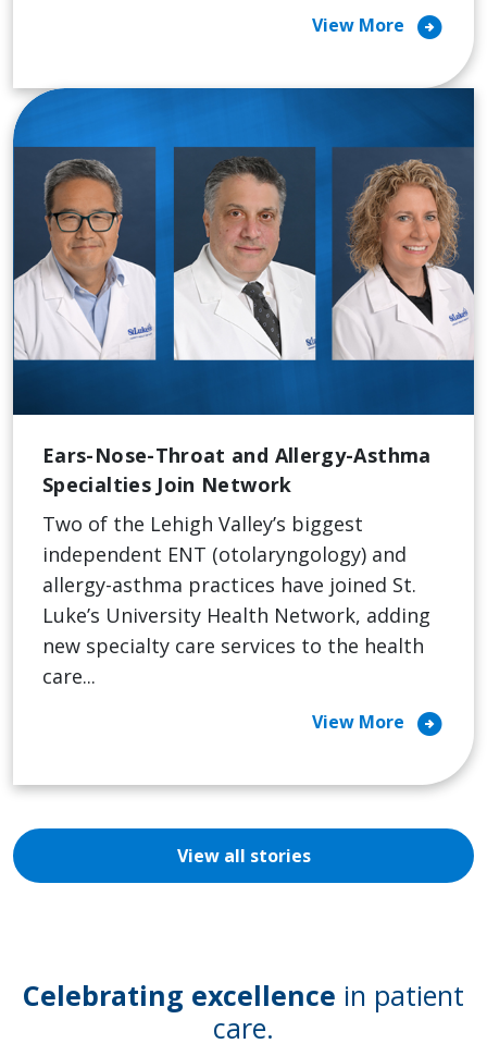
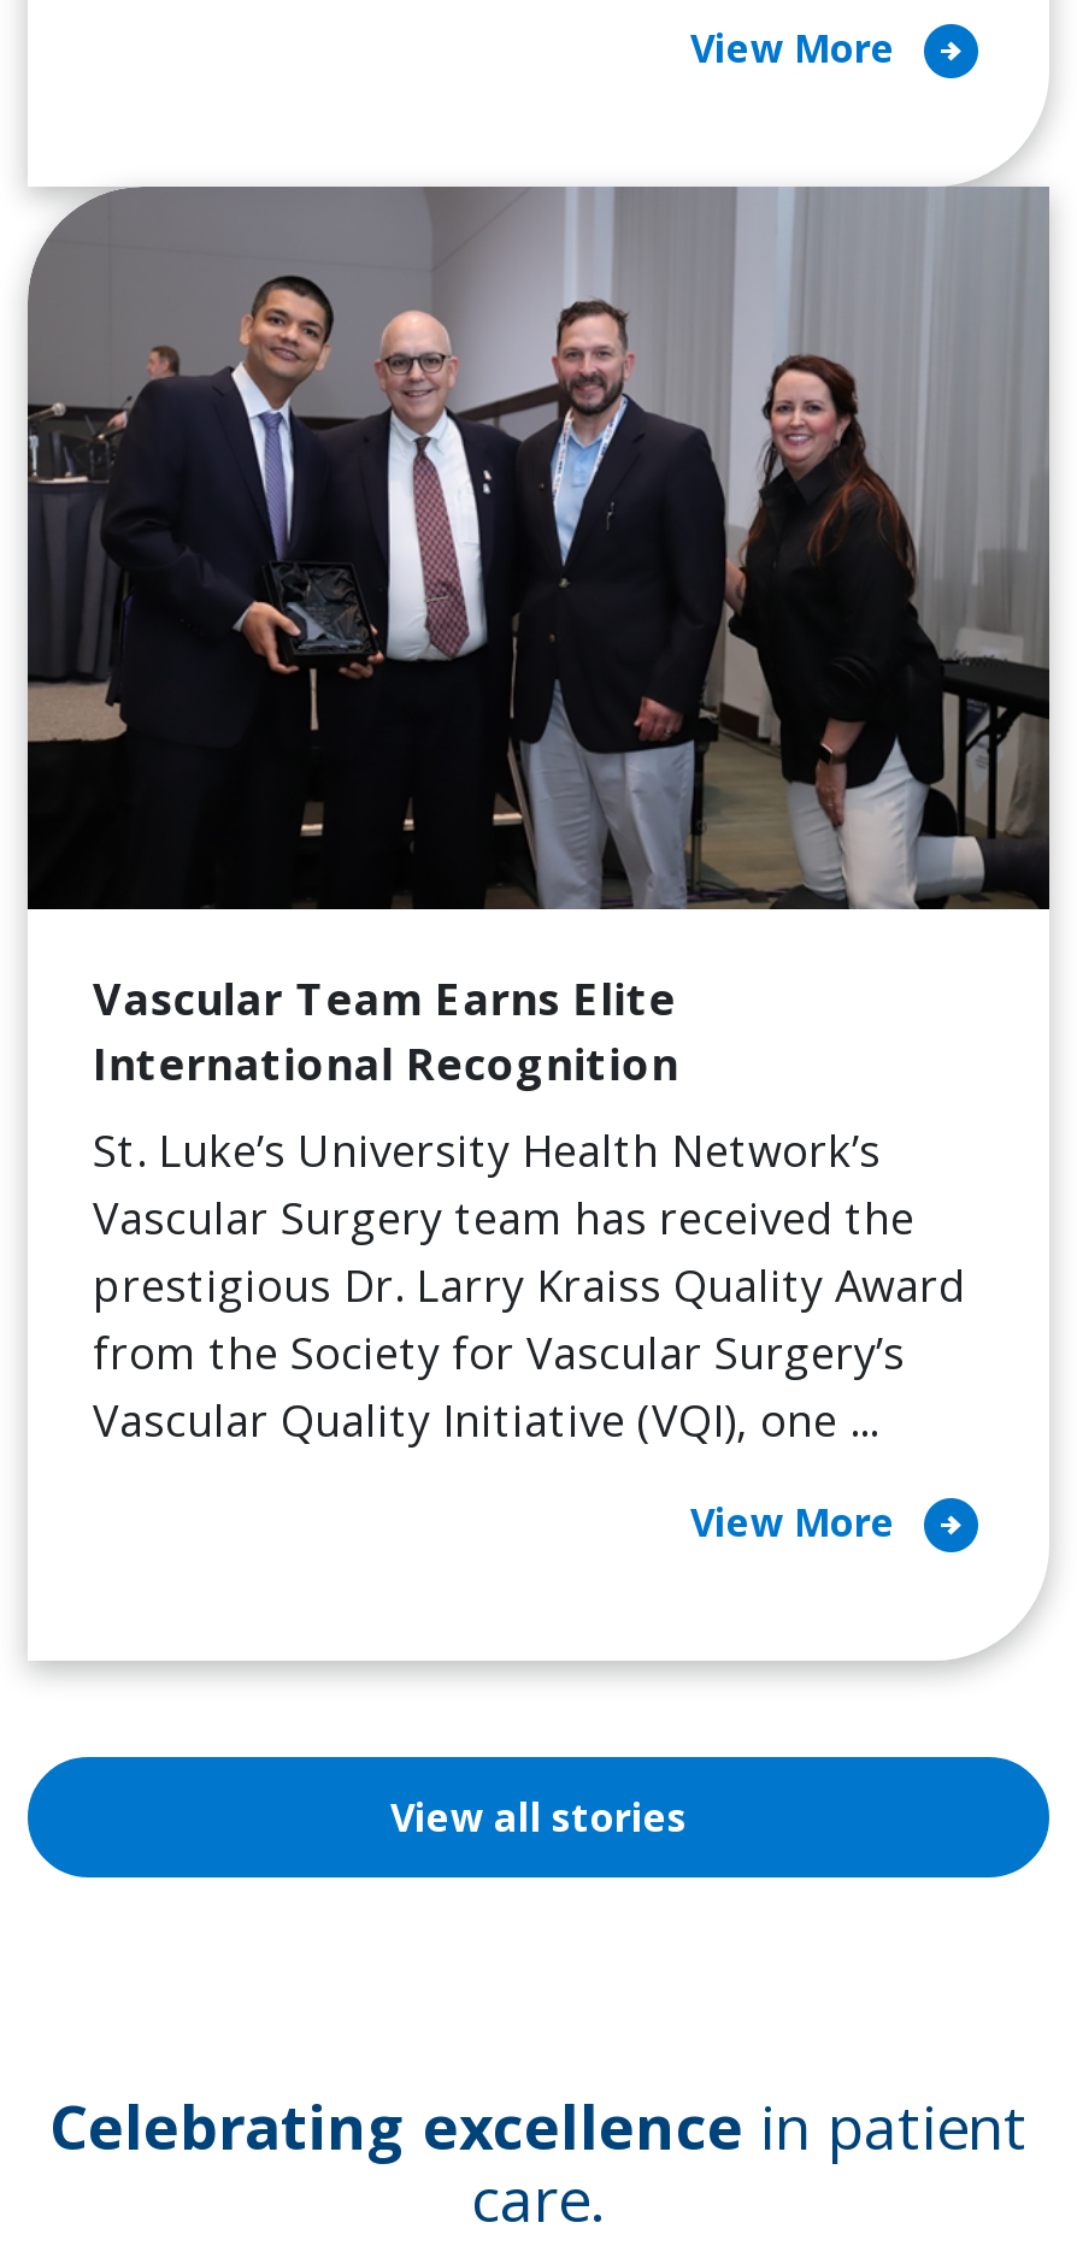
[12,87,474,498] [image] | Ears-Nose-Throat and Allergy-Asthma | Specialties Join Network -> [25,184,1052,1093] [image] | Vascular Team Earns Elite | International Recognition
[42,511,430,689] Two of the Lehigh Valley’s biggest | independent ENT (otolaryngology) and | allergy-asthma practices have joined St. | Luke’s University Health Network, adding | new specialty care services to the health | care... -> [93,1121,965,1449] St. Luke’s University Health Network’s | Vascular Surgery team has received the | prestigious Dr. Larry Kraiss Quality Award | from the Society for Vascular Surgery’s | Vascular Quality Initiative (VQI), one ...

